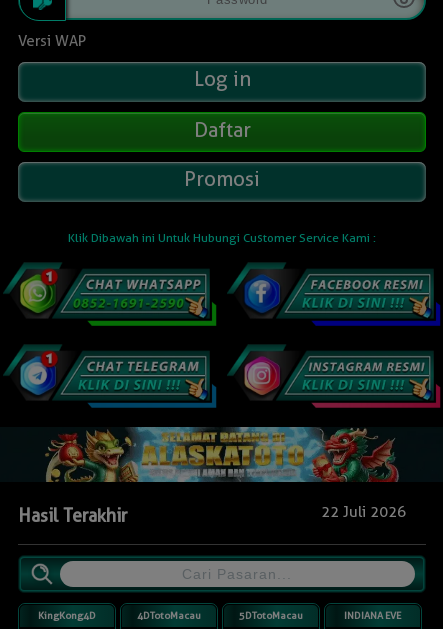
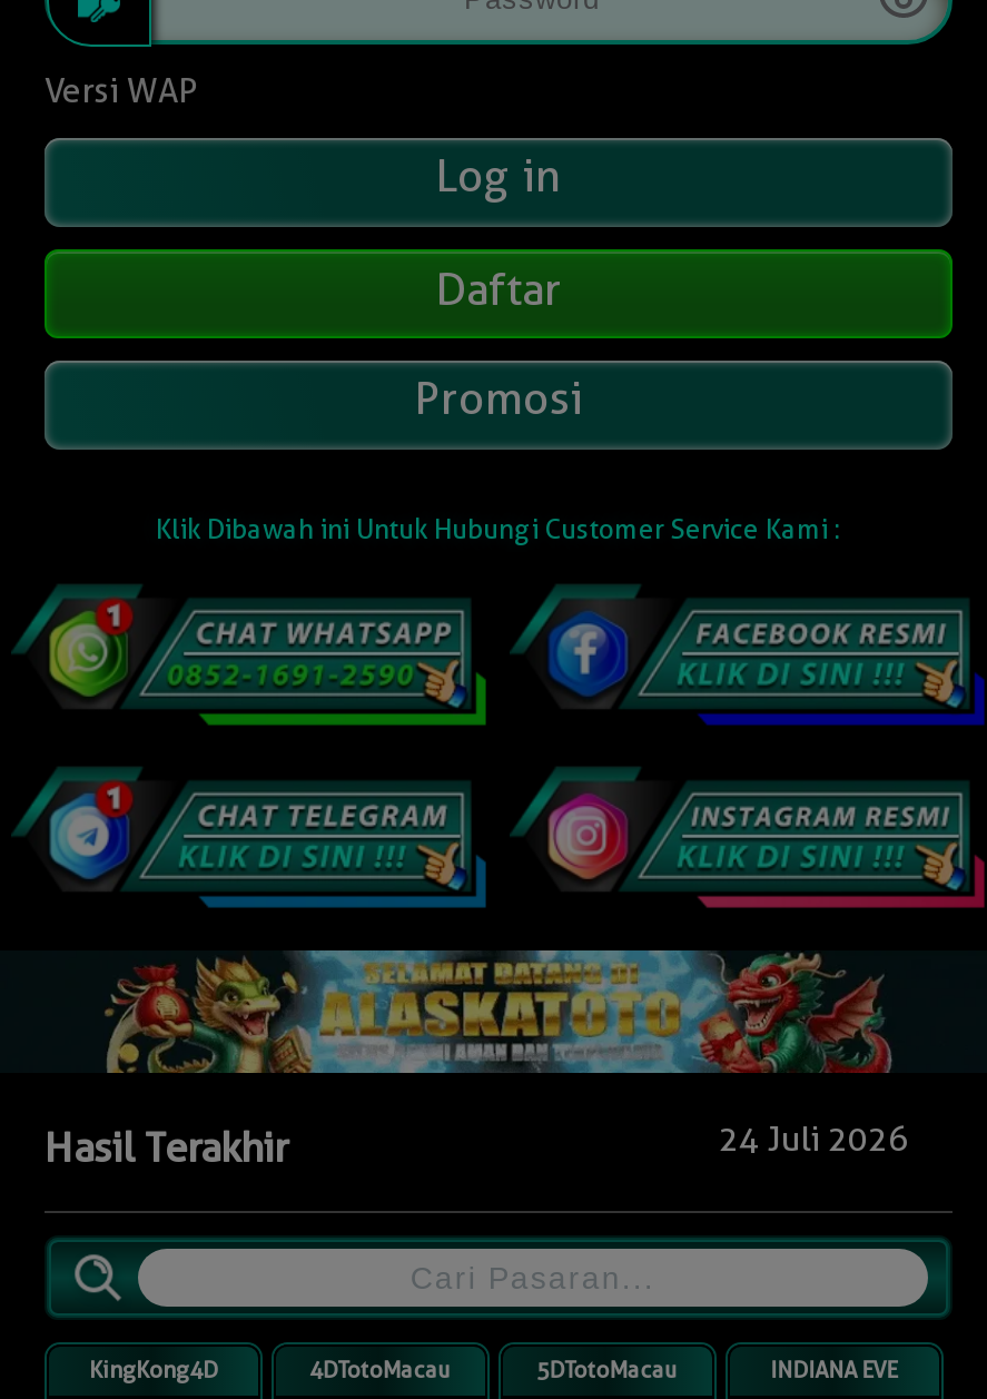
[321,503,406,521] 22 Juli 2026 -> [719,1120,908,1160] 24 Juli 2026

